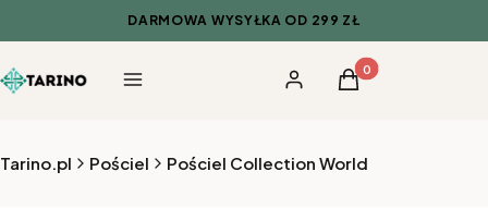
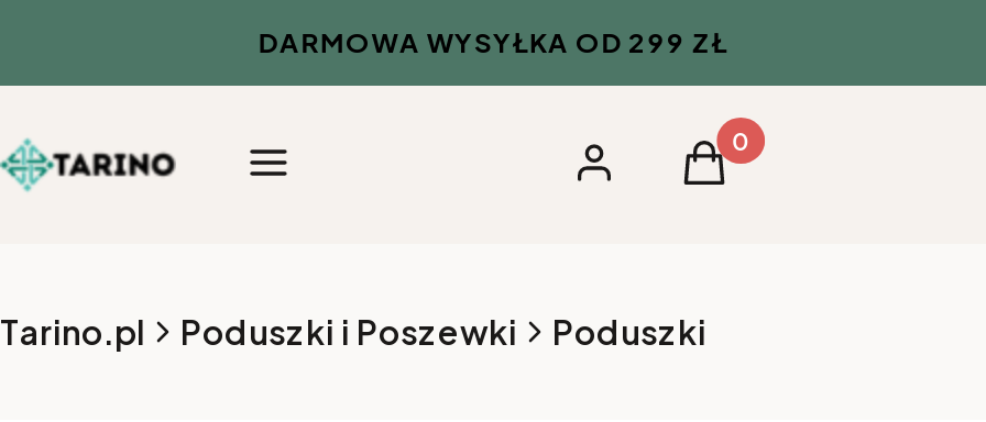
[89,152,368,173] Pościel | Pościel Collection World -> [180,310,706,352] Poduszki i Poszewki | Poduszki

